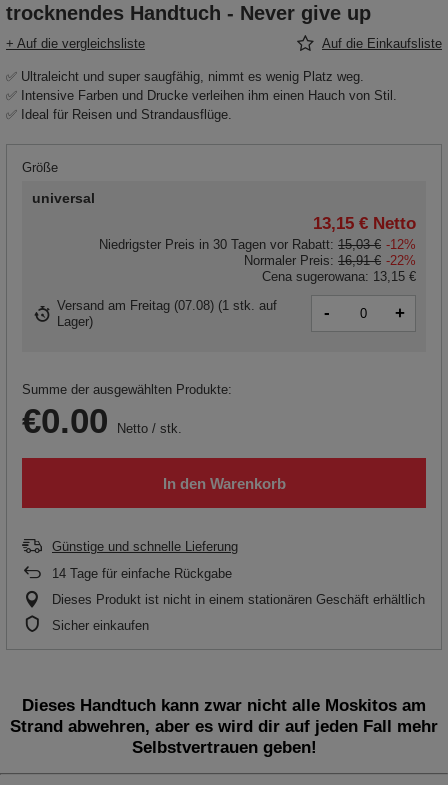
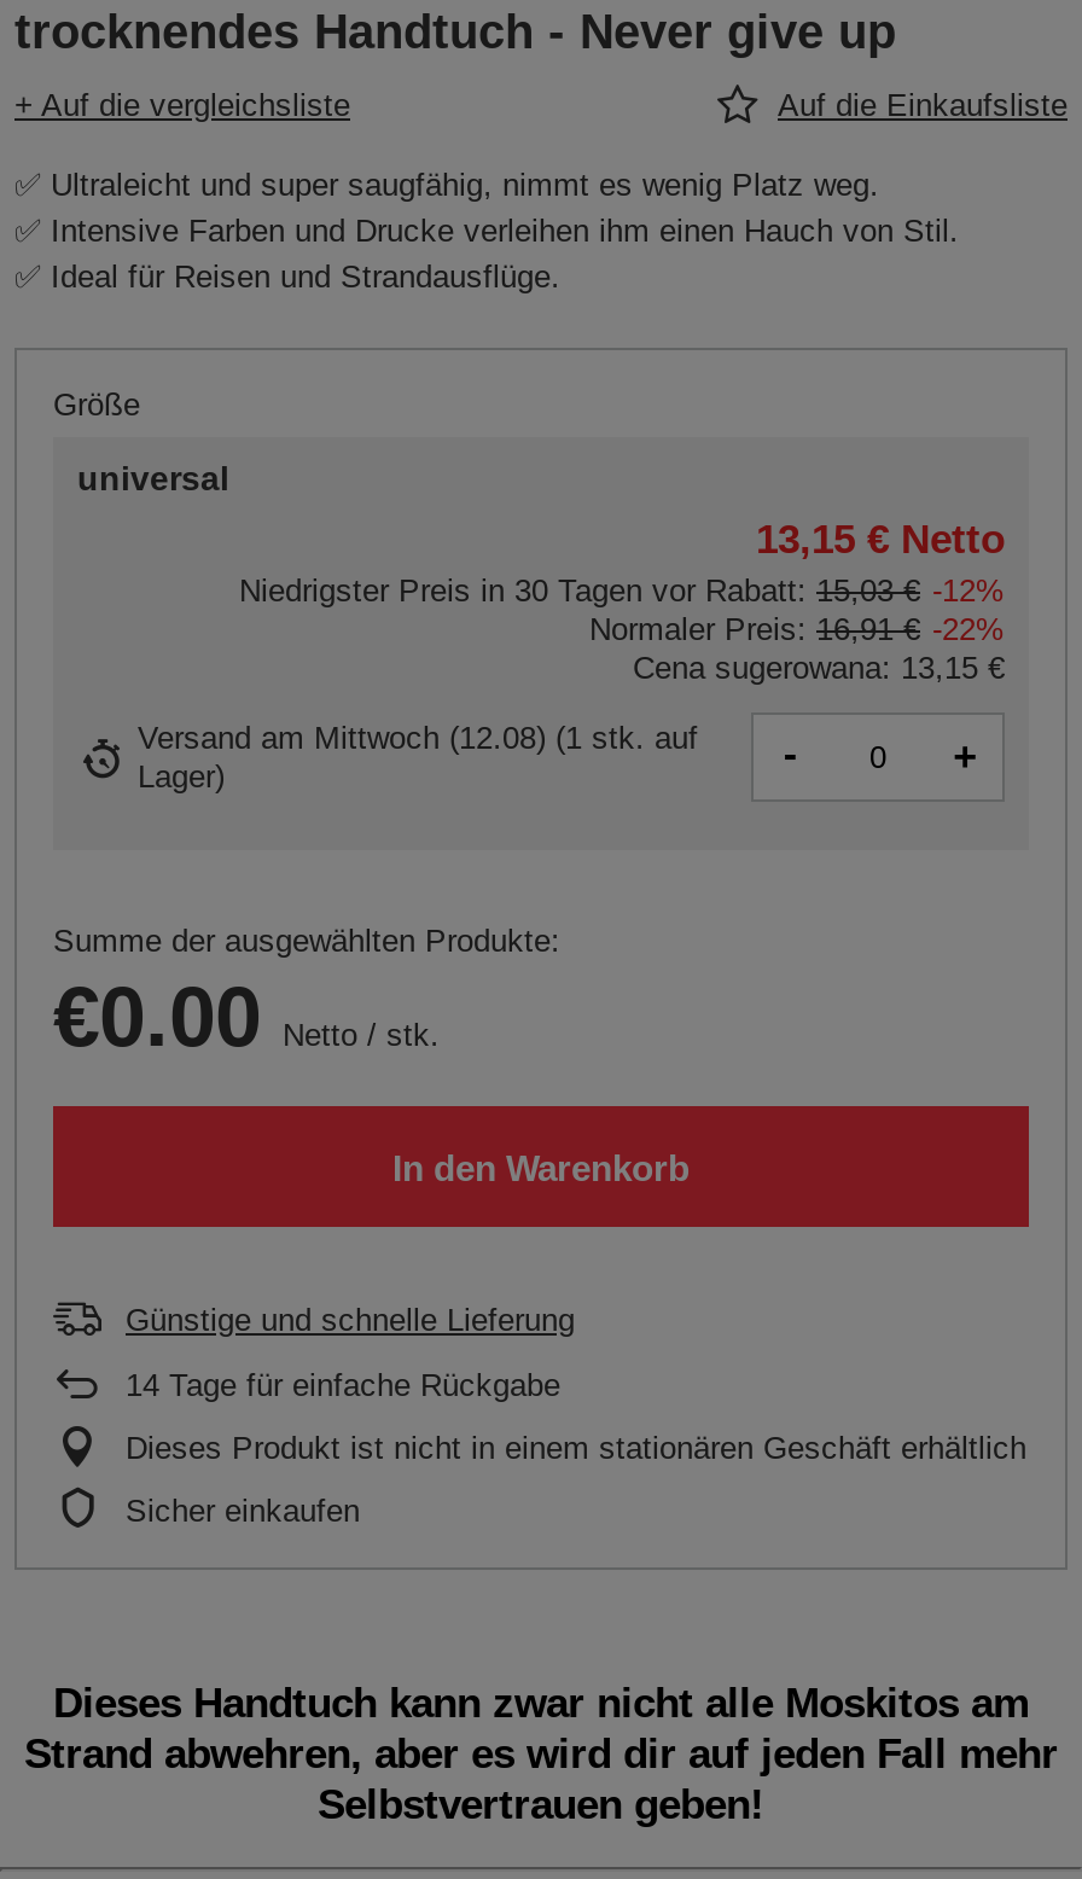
[57,298,277,313] Versand am Freitag (07.08) (1 stk. auf -> [138,719,698,755] Versand am Mittwoch (12.08) (1 stk. auf

